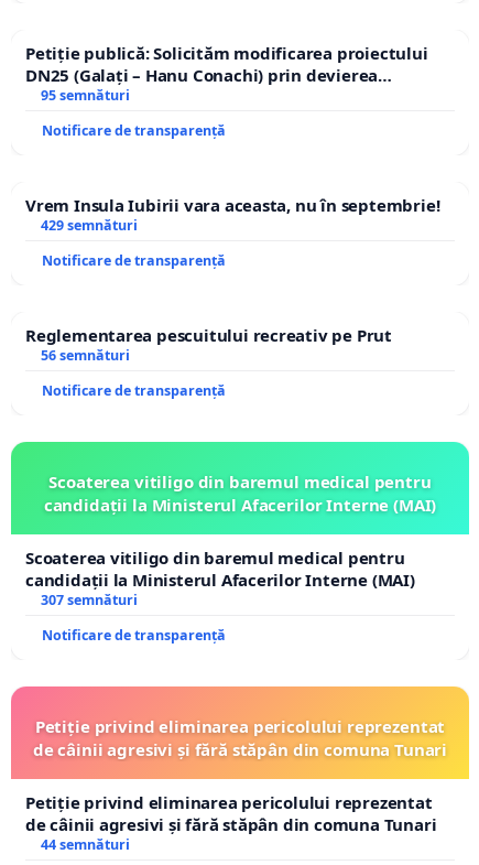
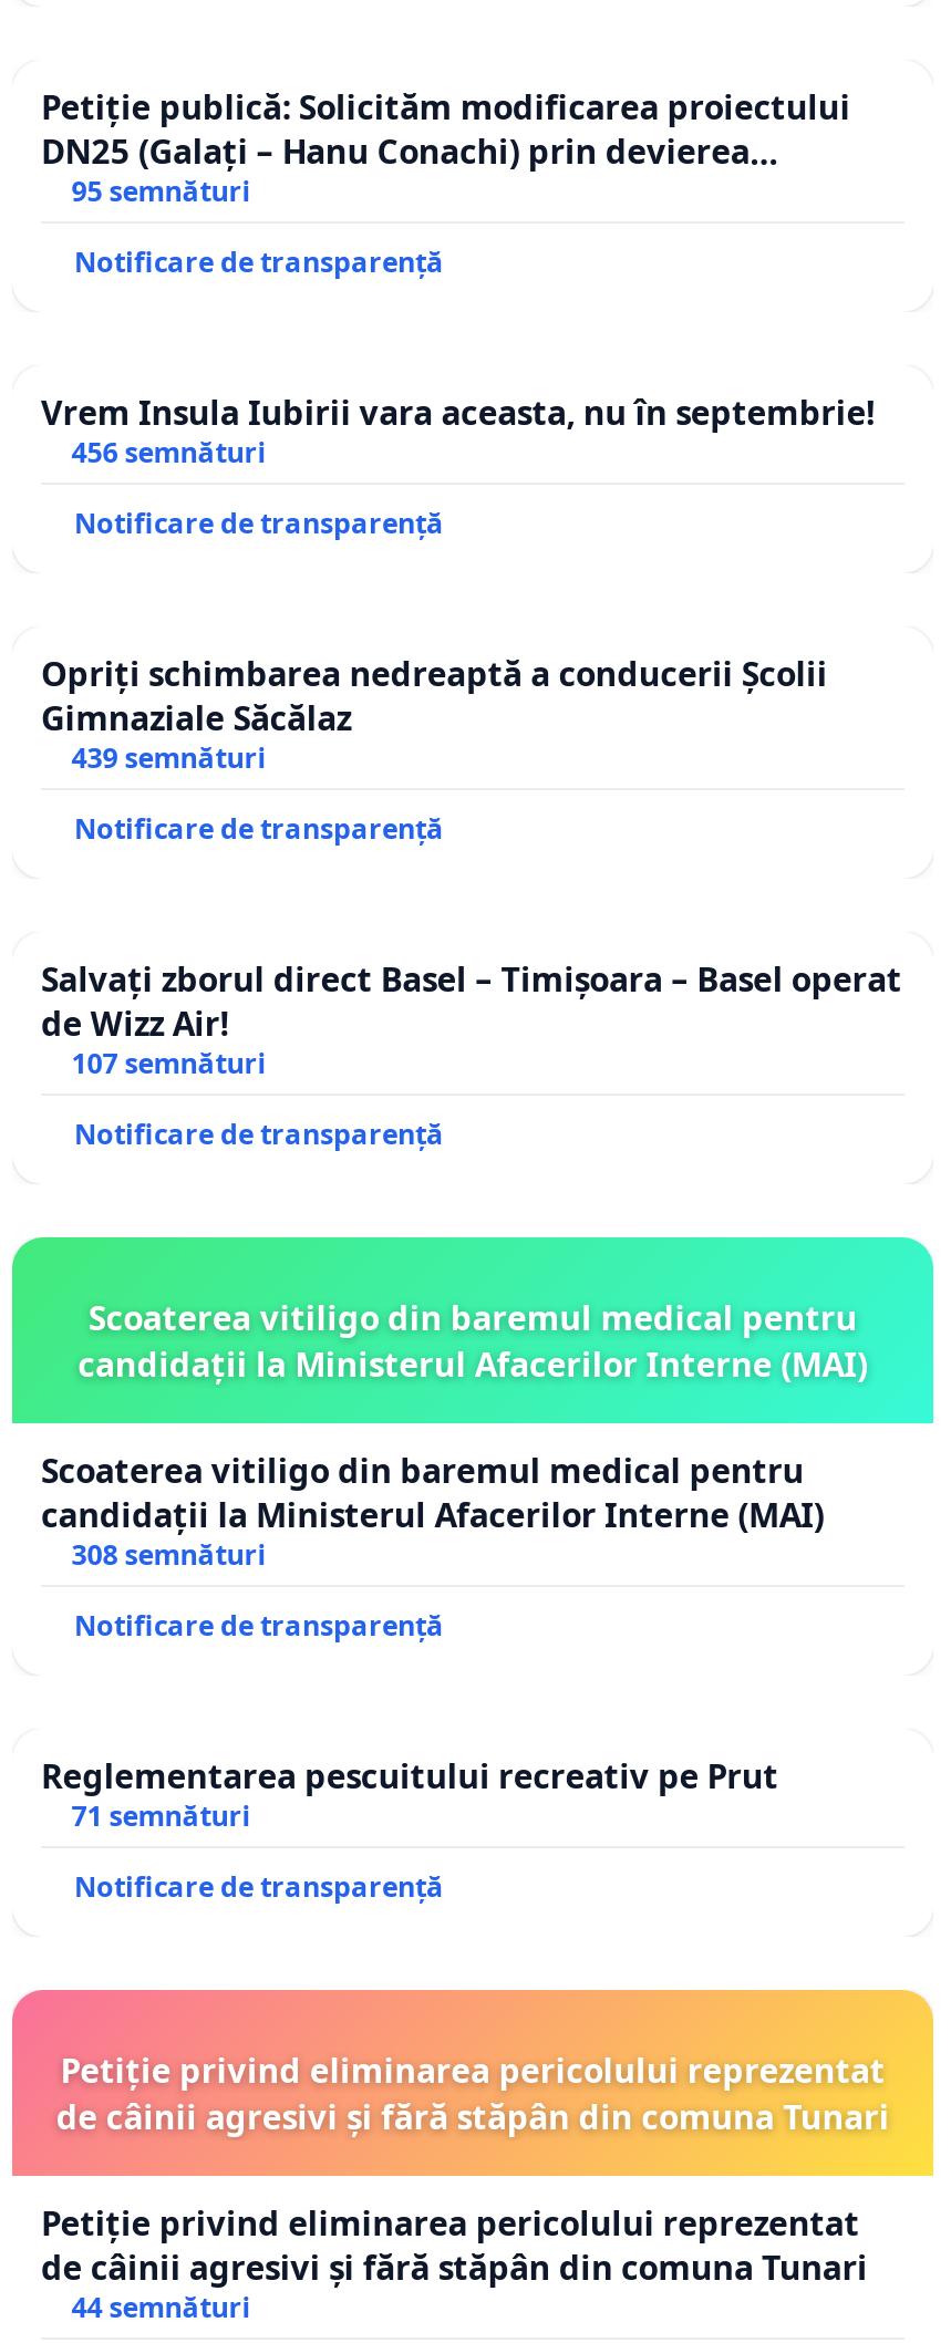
[41,216,137,235] 429 semnături -> [72,435,266,472] 456 semnături
moved [25,324,392,346] -> [41,1754,778,1798]: Reglementarea pescuitului recreativ pe Prut
[41,346,130,365] 56 semnături -> [41,651,902,1083] Opriți schimbarea nedreaptă a conducerii Școlii | Gimnaziale Săcălaz | 439 semnături | Notificare de transparență | Salvați zborul direct Basel – Timișoara – Basel operat | de Wizz Air! | 107 semnături
[41,591,137,610] 307 semnături -> [72,1537,444,1836] 308 semnături | Notificare de transparență | 71 semnături

